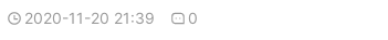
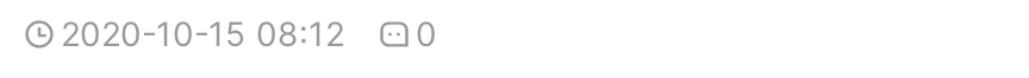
[24,9,198,27] 2020-11-20 21:39 0 -> [61,13,437,53] 2020-10-15 08:12 0

